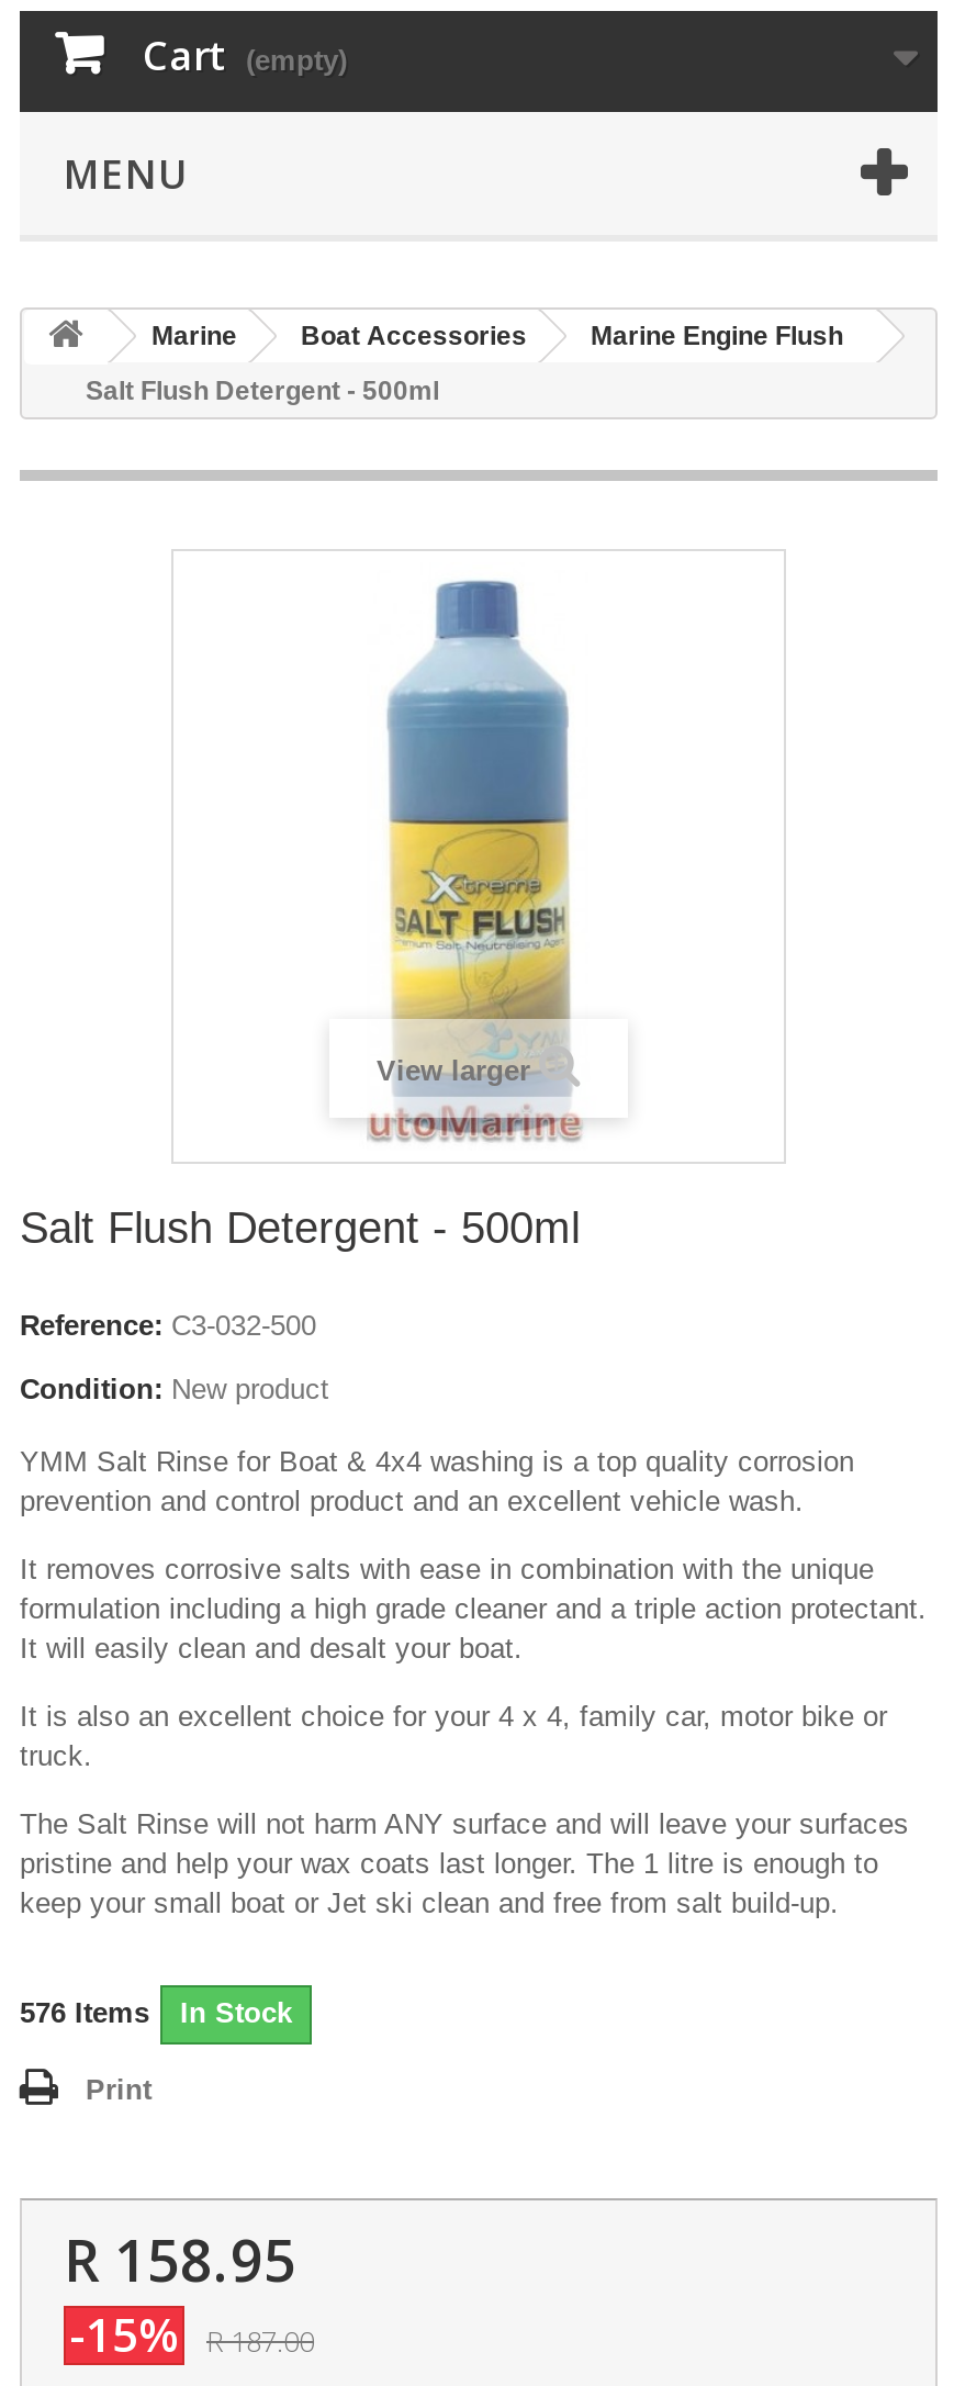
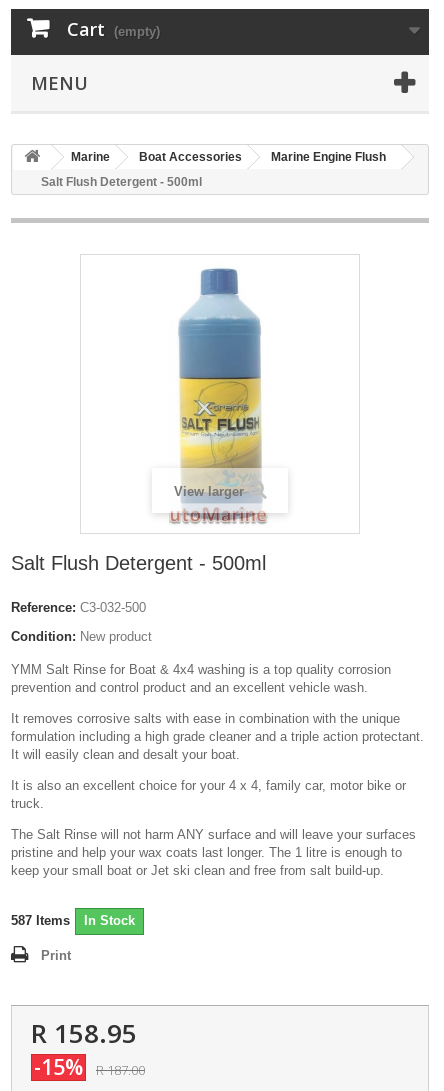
[20,1996,292,2029] 576 Items In Stock -> [11,913,135,928] 587 Items In Stock

